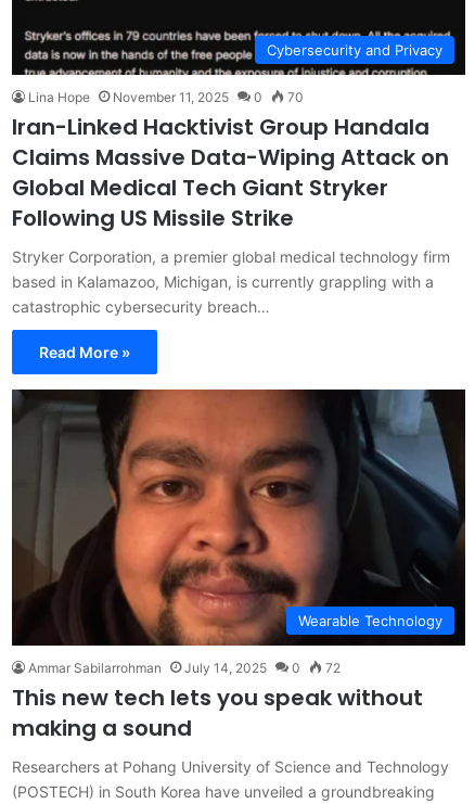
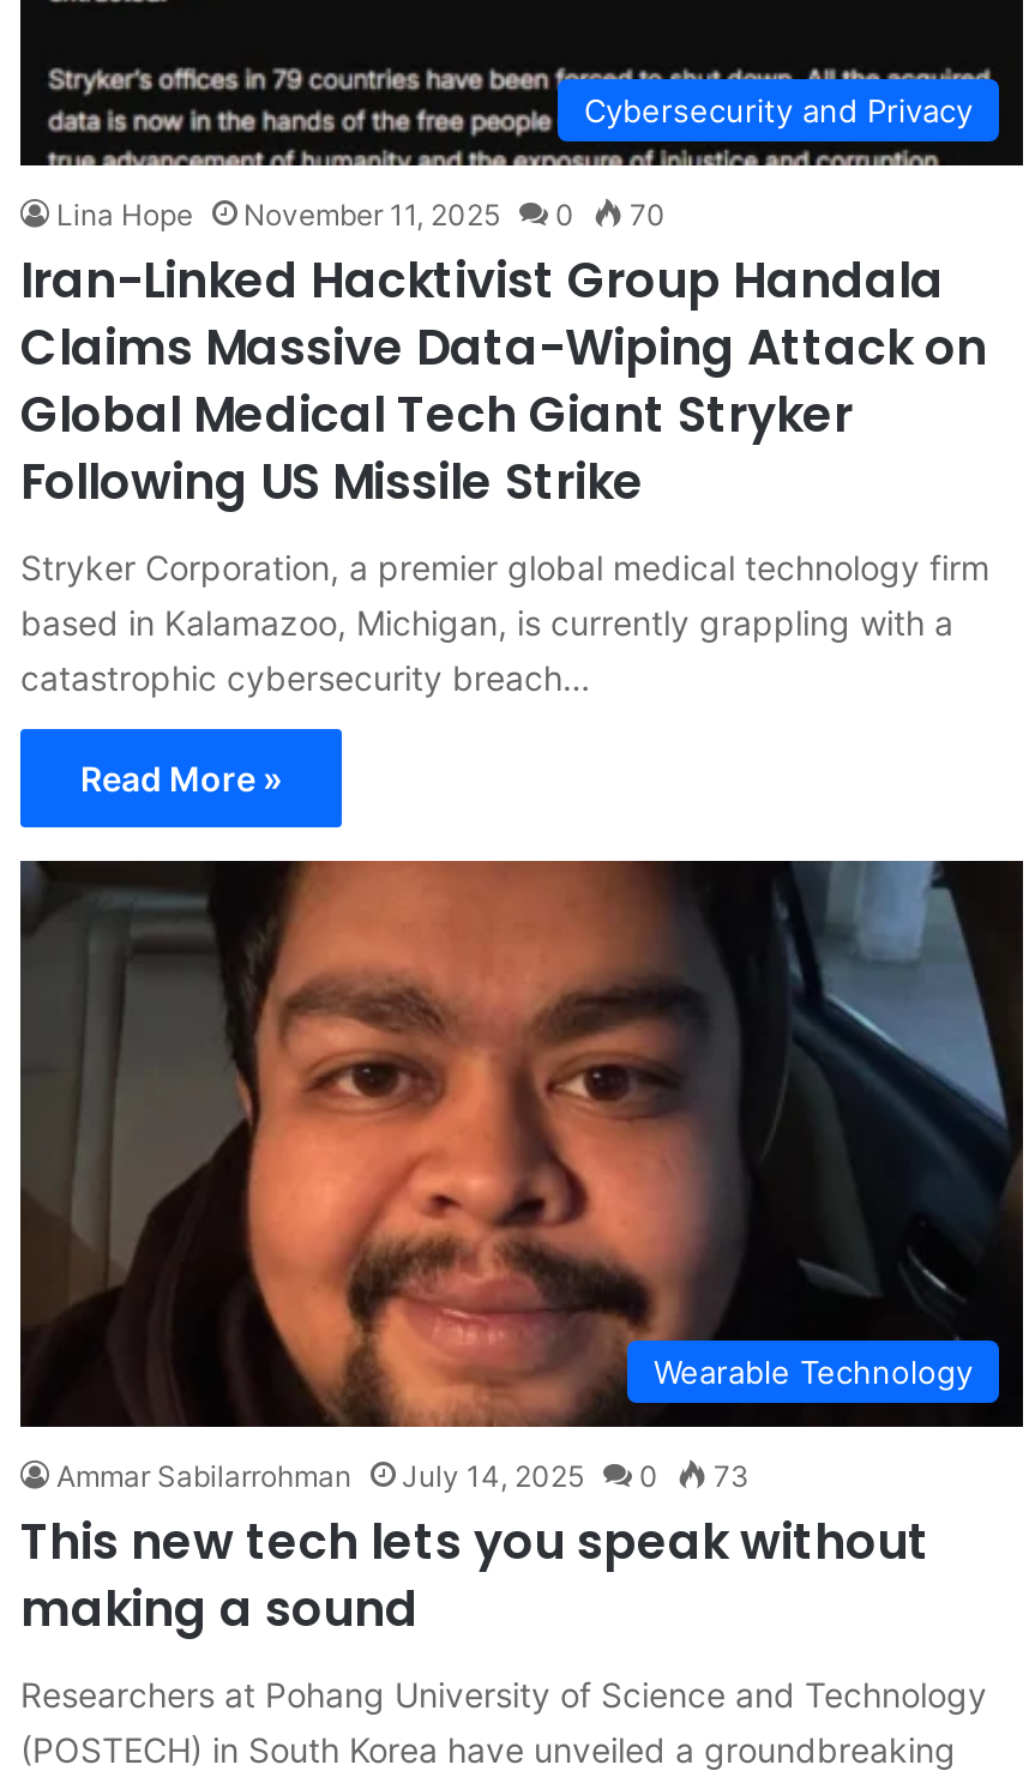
[28,660,341,676] Ammar Sabilarrohman July 14, 2025 0 72 -> [56,1458,750,1494] Ammar Sabilarrohman July 14, 2025 0 73

